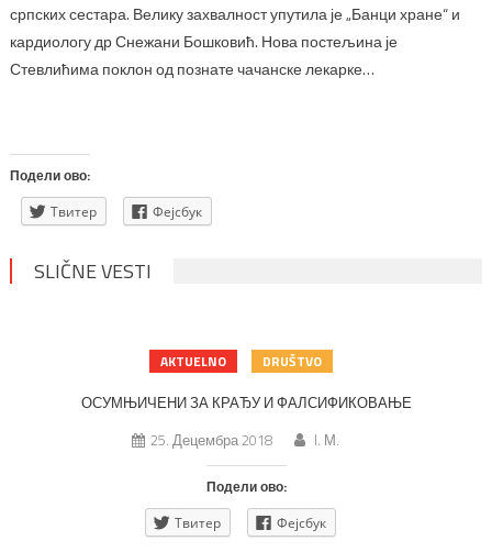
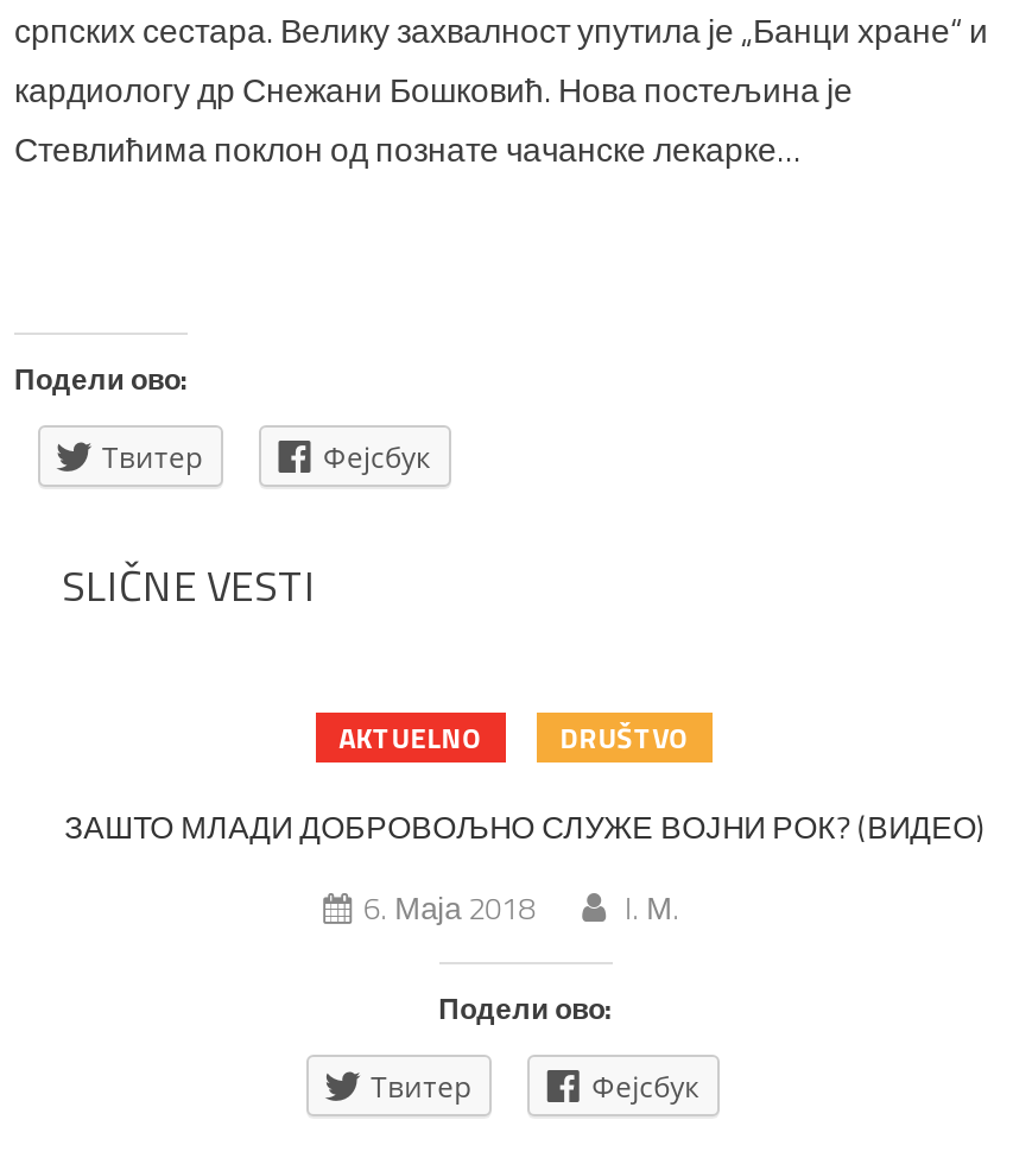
[81,392,411,414] ОСУМЊИЧЕНИ ЗА КРАЂУ И ФАЛСИФИКОВАЊЕ -> [64,804,986,851] ЗАШТО МЛАДИ ДОБРОВОЉНО СЛУЖЕ ВОЈНИ РОК? (ВИДЕО)
[150,429,272,451] 25. Децембра 2018 -> [364,884,535,932] 6. Маја 2018

